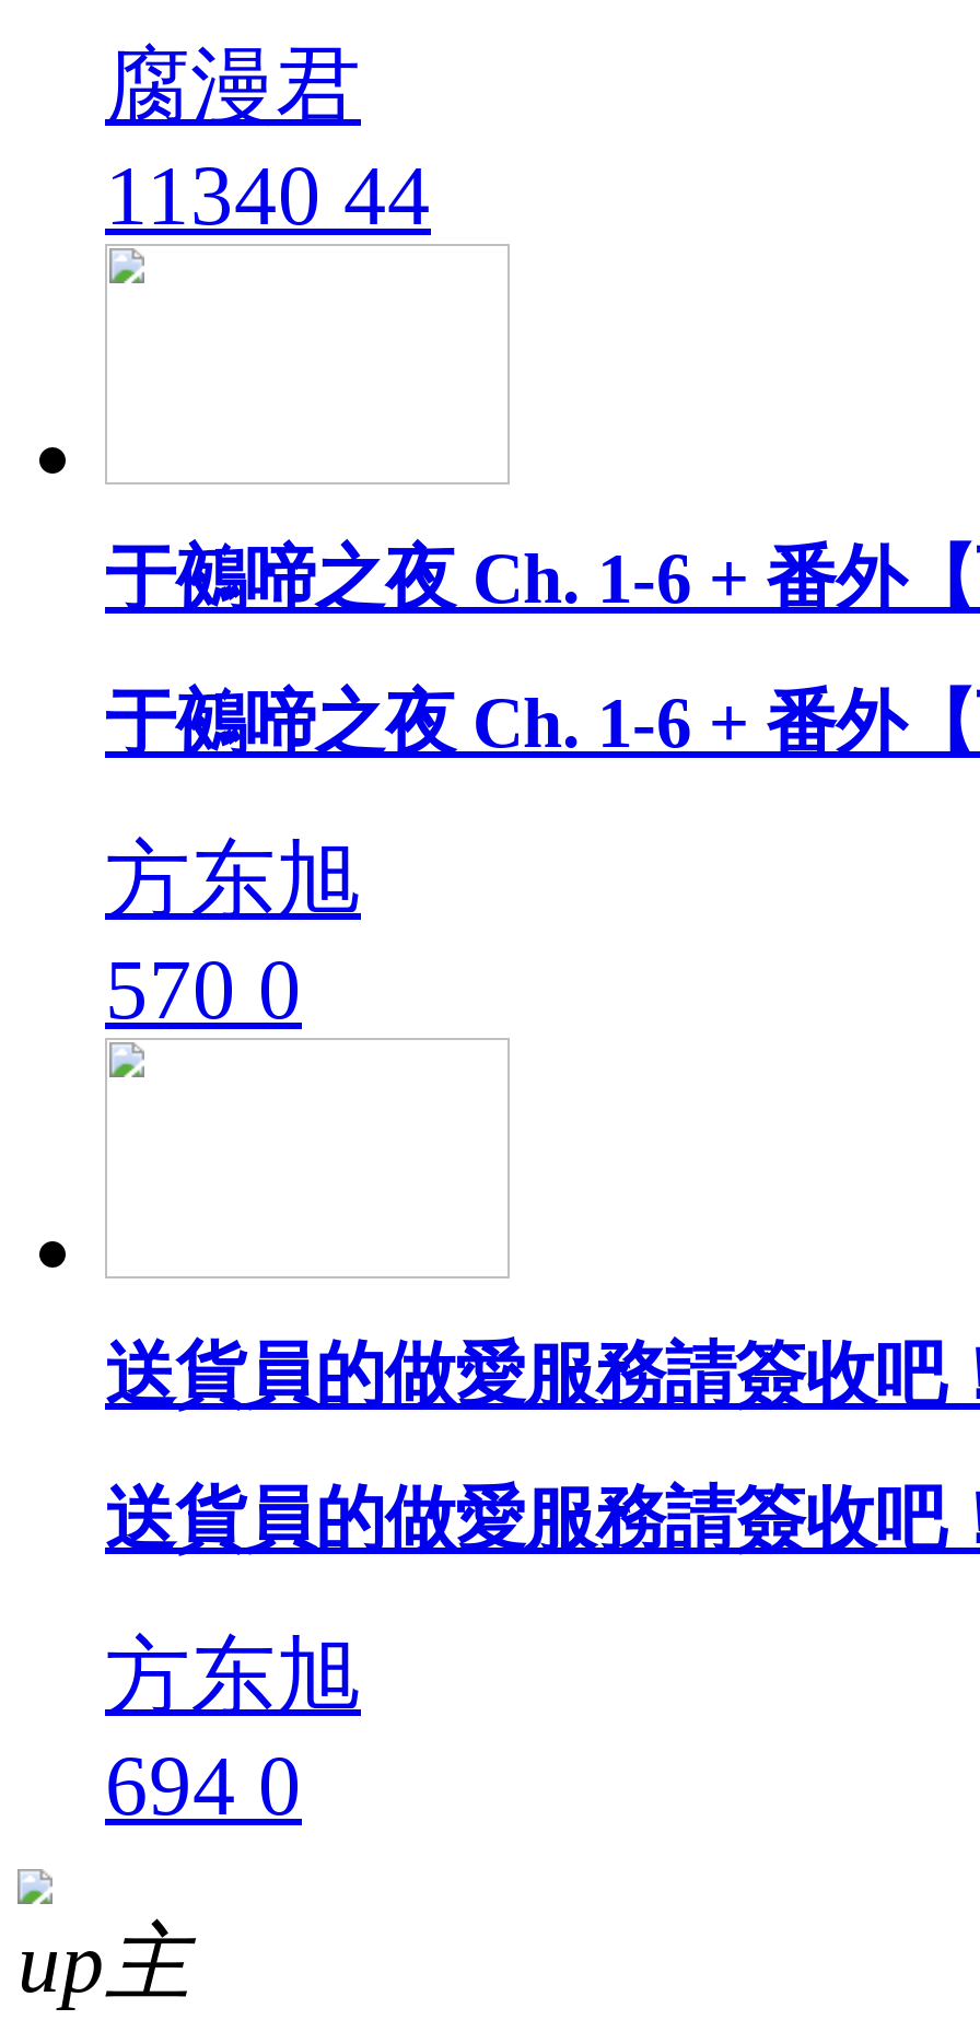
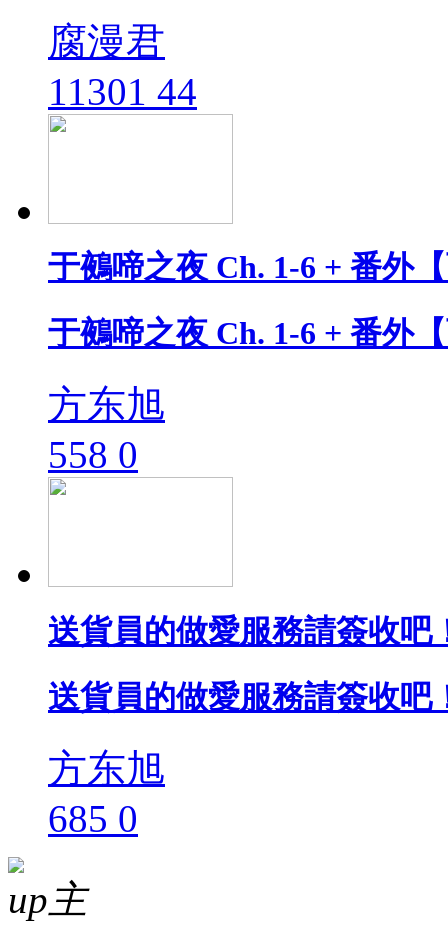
[105,147,431,241] 11340 44 -> [48,70,197,113] 11301 44
[105,943,302,1037] 570 0 -> [48,433,138,476] 558 0
[105,1738,302,1832] 694 0 -> [48,797,138,840] 685 0

